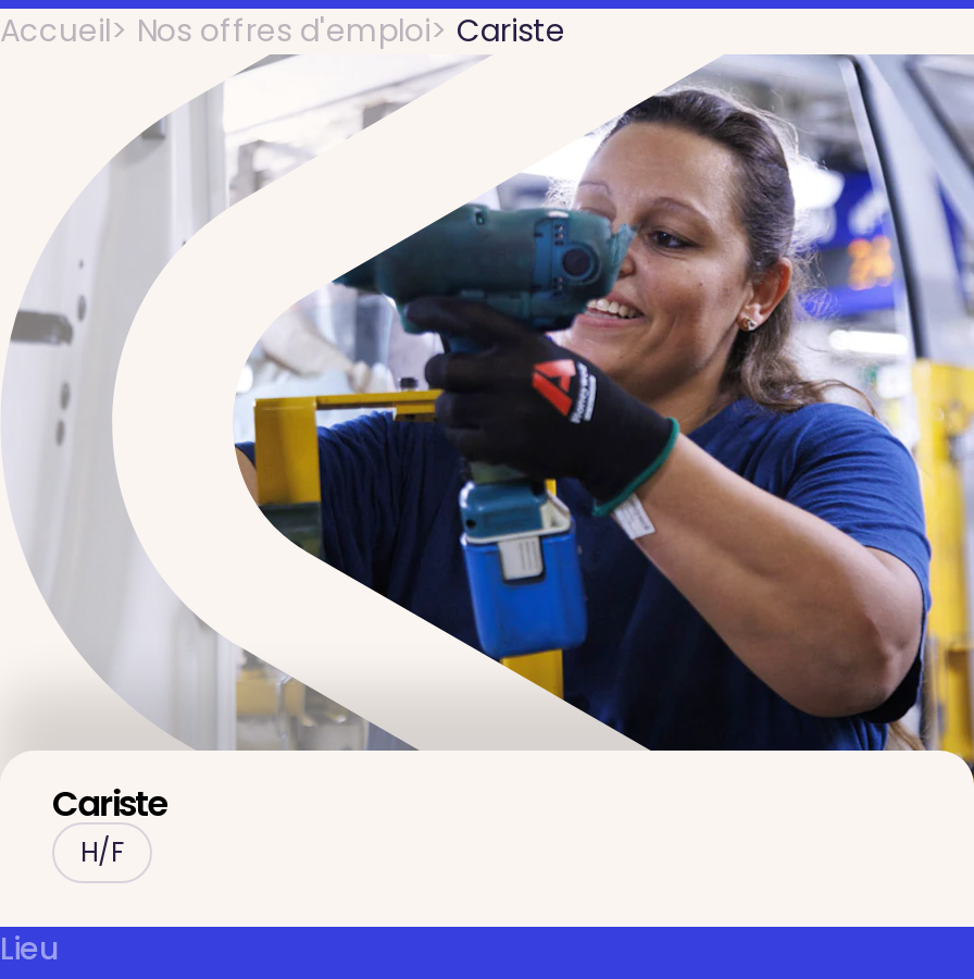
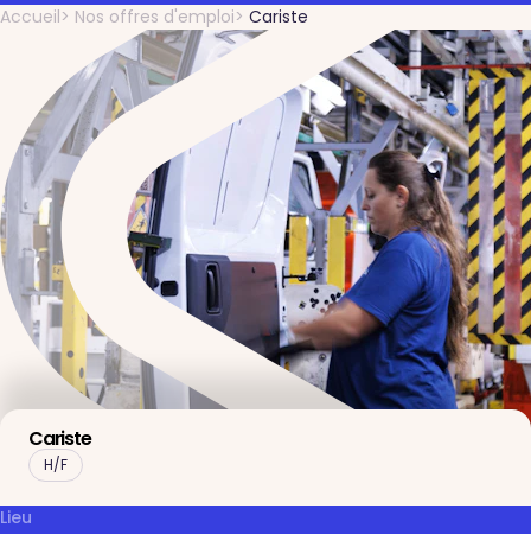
[7,54,967,774] [image] -> [4,28,527,422] [image]

